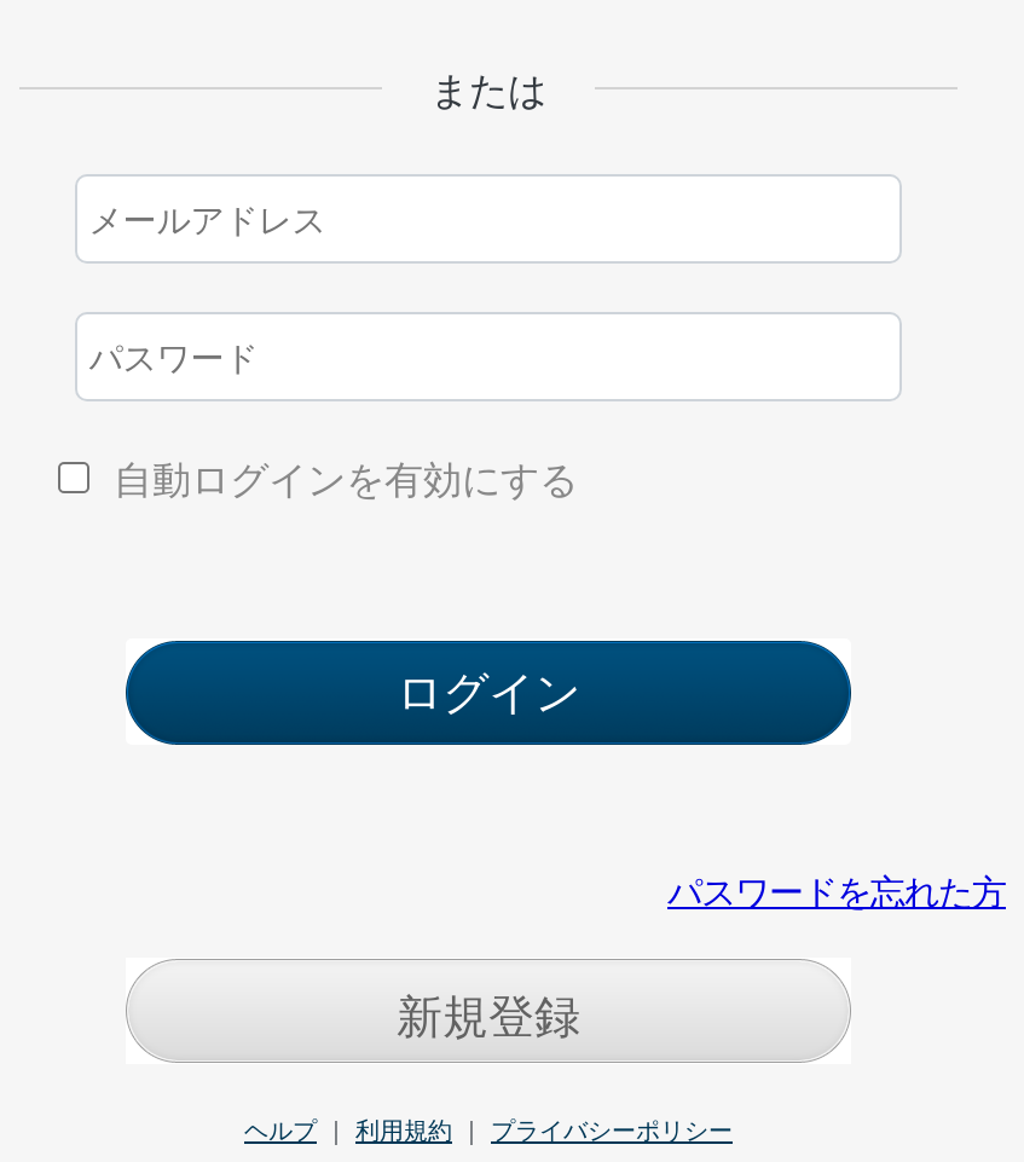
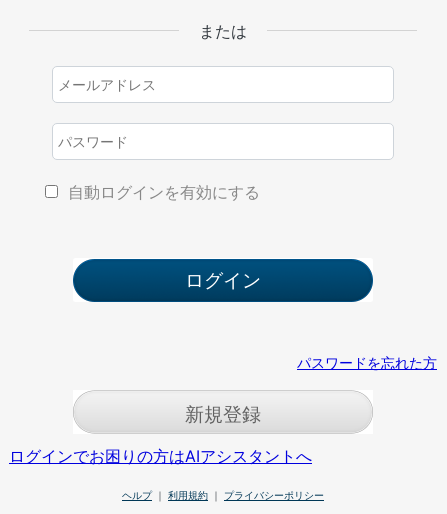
none -> [9,446,312,466] ログインでお困りの方はAIアシスタントへ

